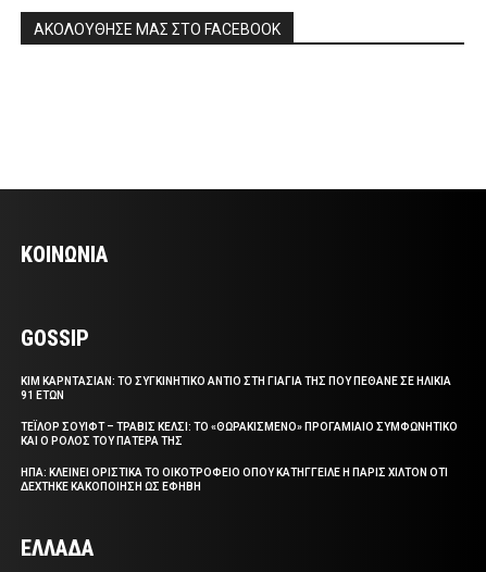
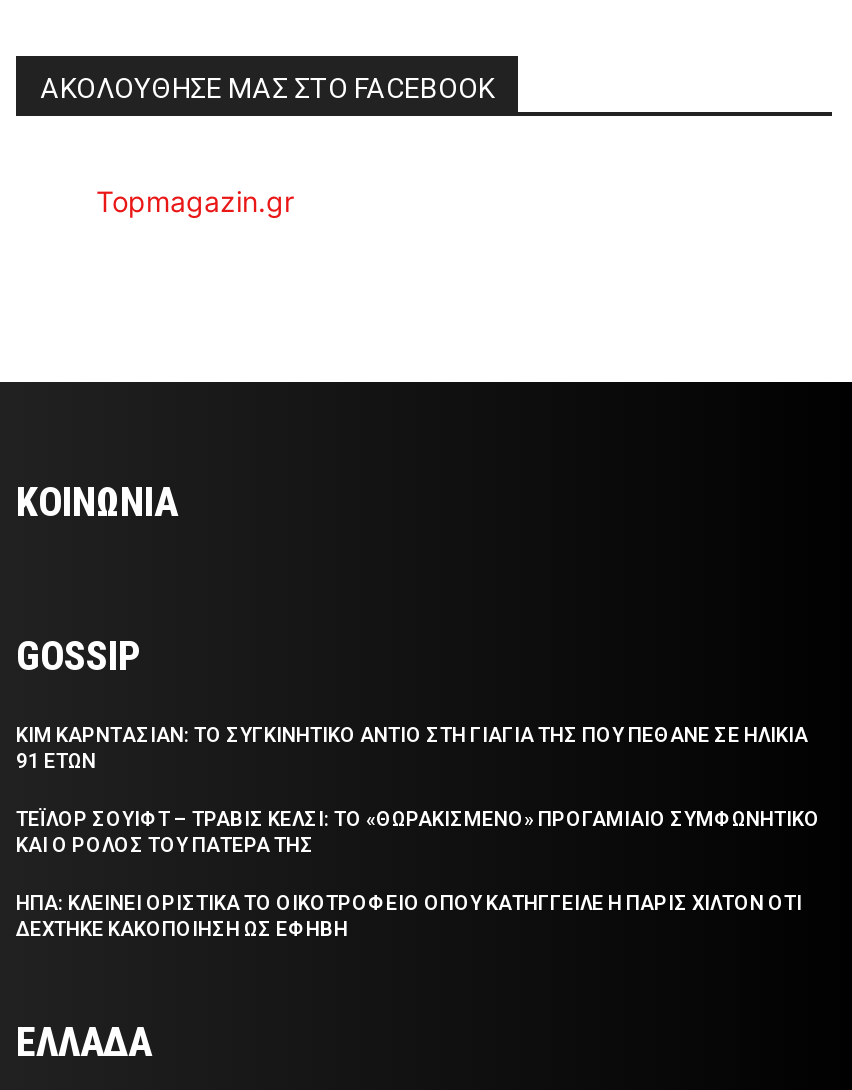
none -> [96,185,294,219] Topmagazin.gr

